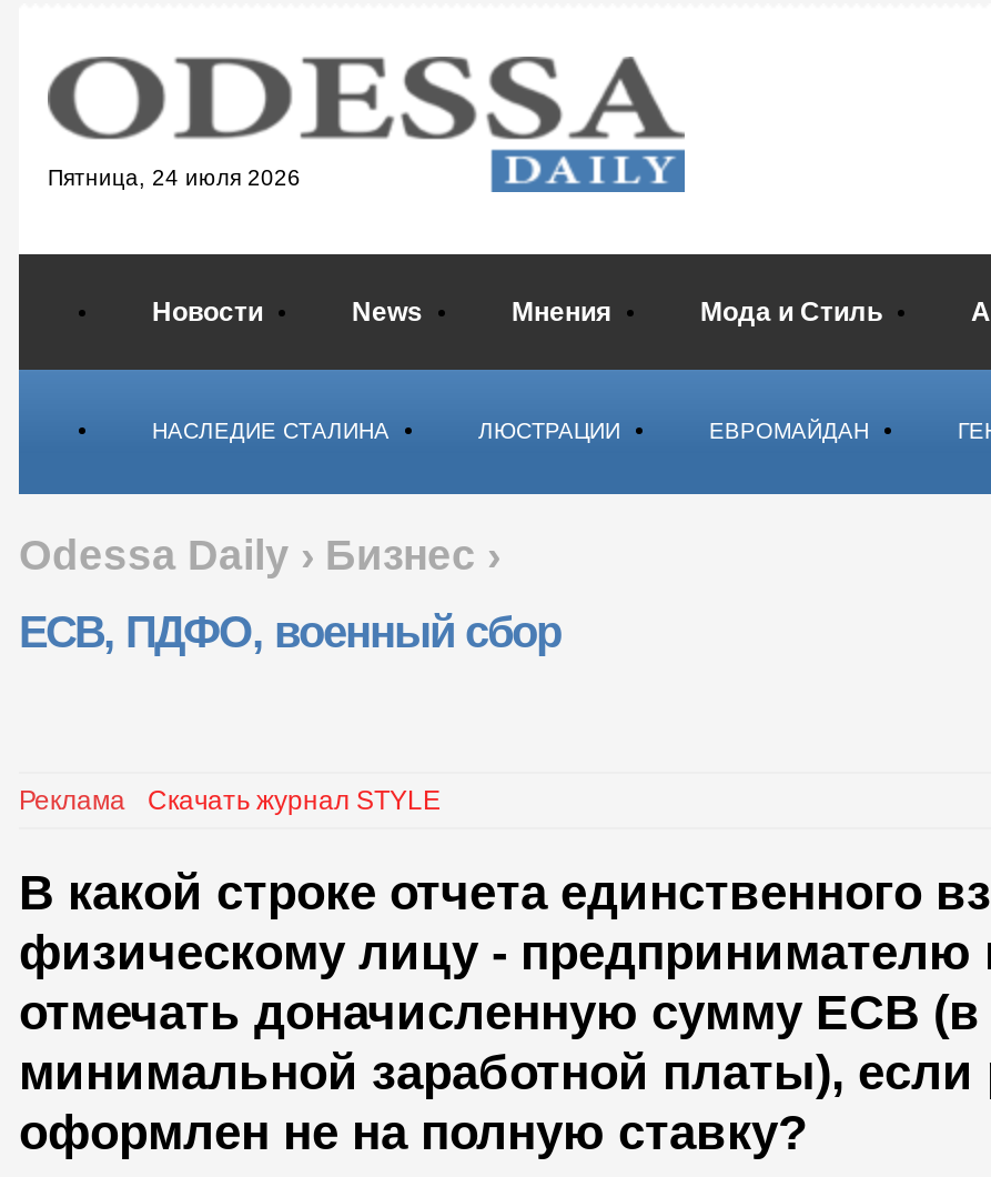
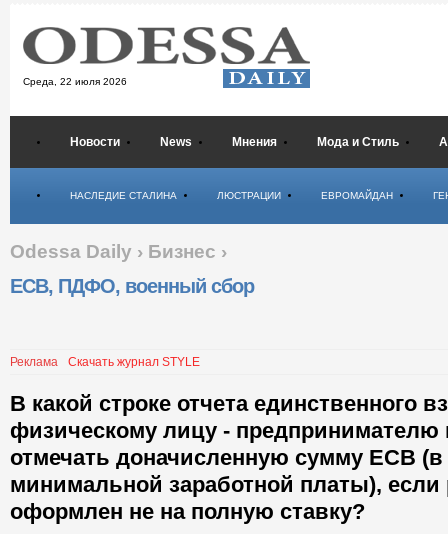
[48,165,301,190] Пятница, 24 июля 2026 -> [23,76,127,87] Среда, 22 июля 2026

